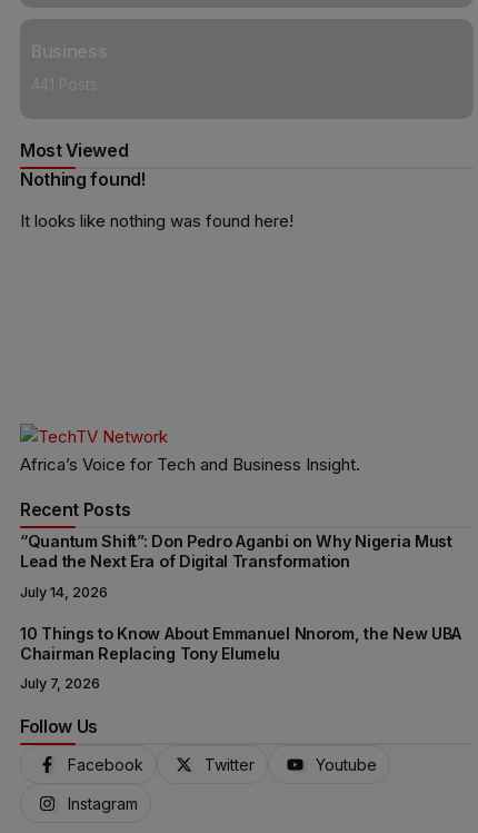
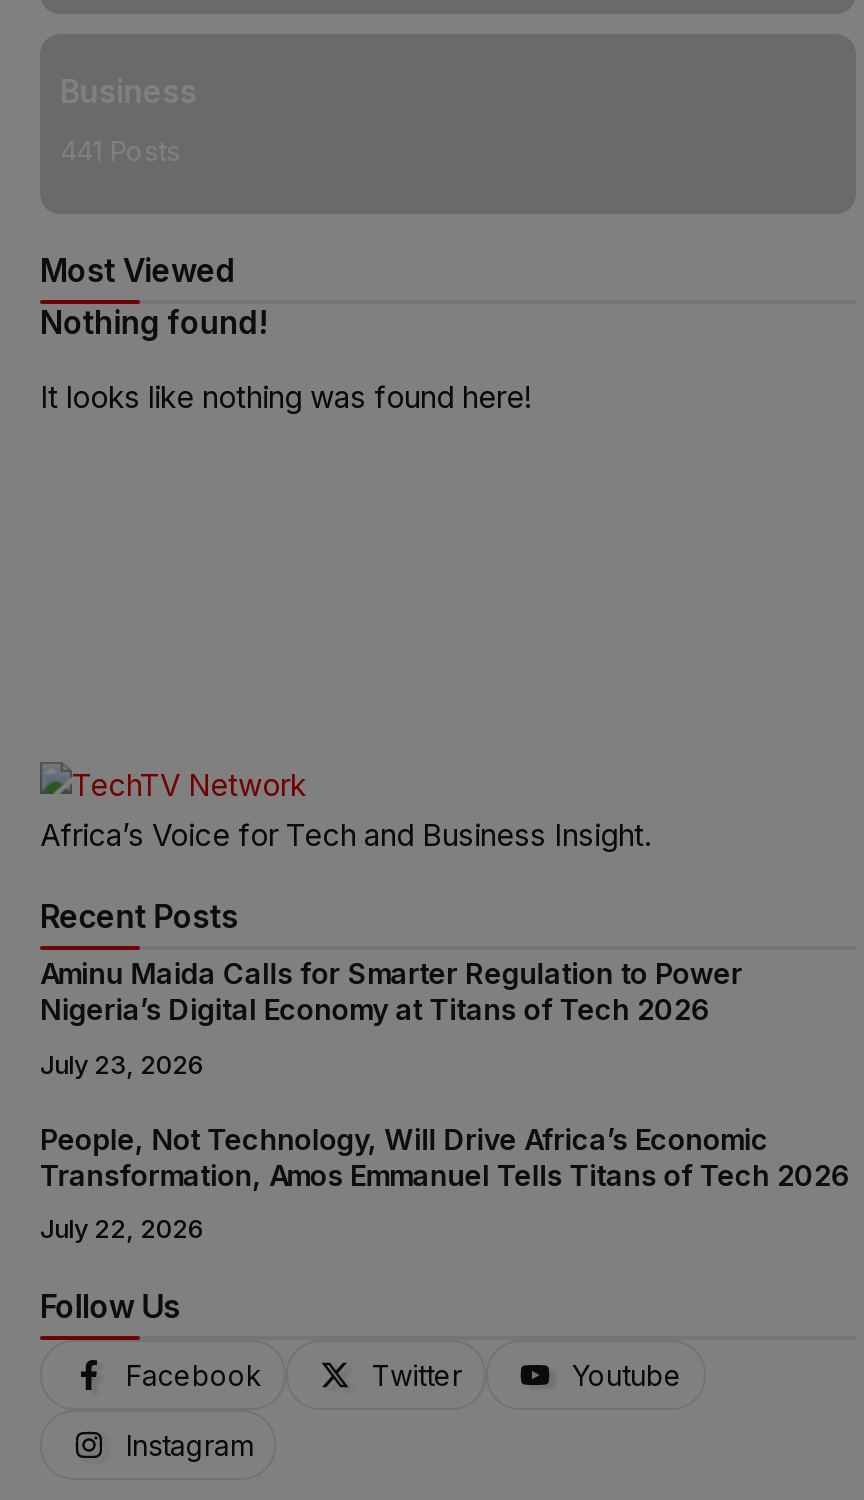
[20,532,452,571] “Quantum Shift”: Don Pedro Aganbi on Why Nigeria Must | Lead the Next Era of Digital Transformation -> [40,957,742,1027] Aminu Maida Calls for Smarter Regulation to Power | Nigeria’s Digital Economy at Titans of Tech 2026
[20,584,108,600] July 14, 2026 -> [40,1050,204,1080] July 23, 2026
[20,624,462,663] 10 Things to Know About Emmanuel Nnorom, the New UBA | Chairman Replacing Tony Elumelu -> [40,1121,851,1191] People, Not Technology, Will Drive Africa’s Economic | Transformation, Amos Emmanuel Tells Titans of Tech 2026
[20,675,100,692] July 7, 2026 -> [40,1214,204,1244] July 22, 2026

